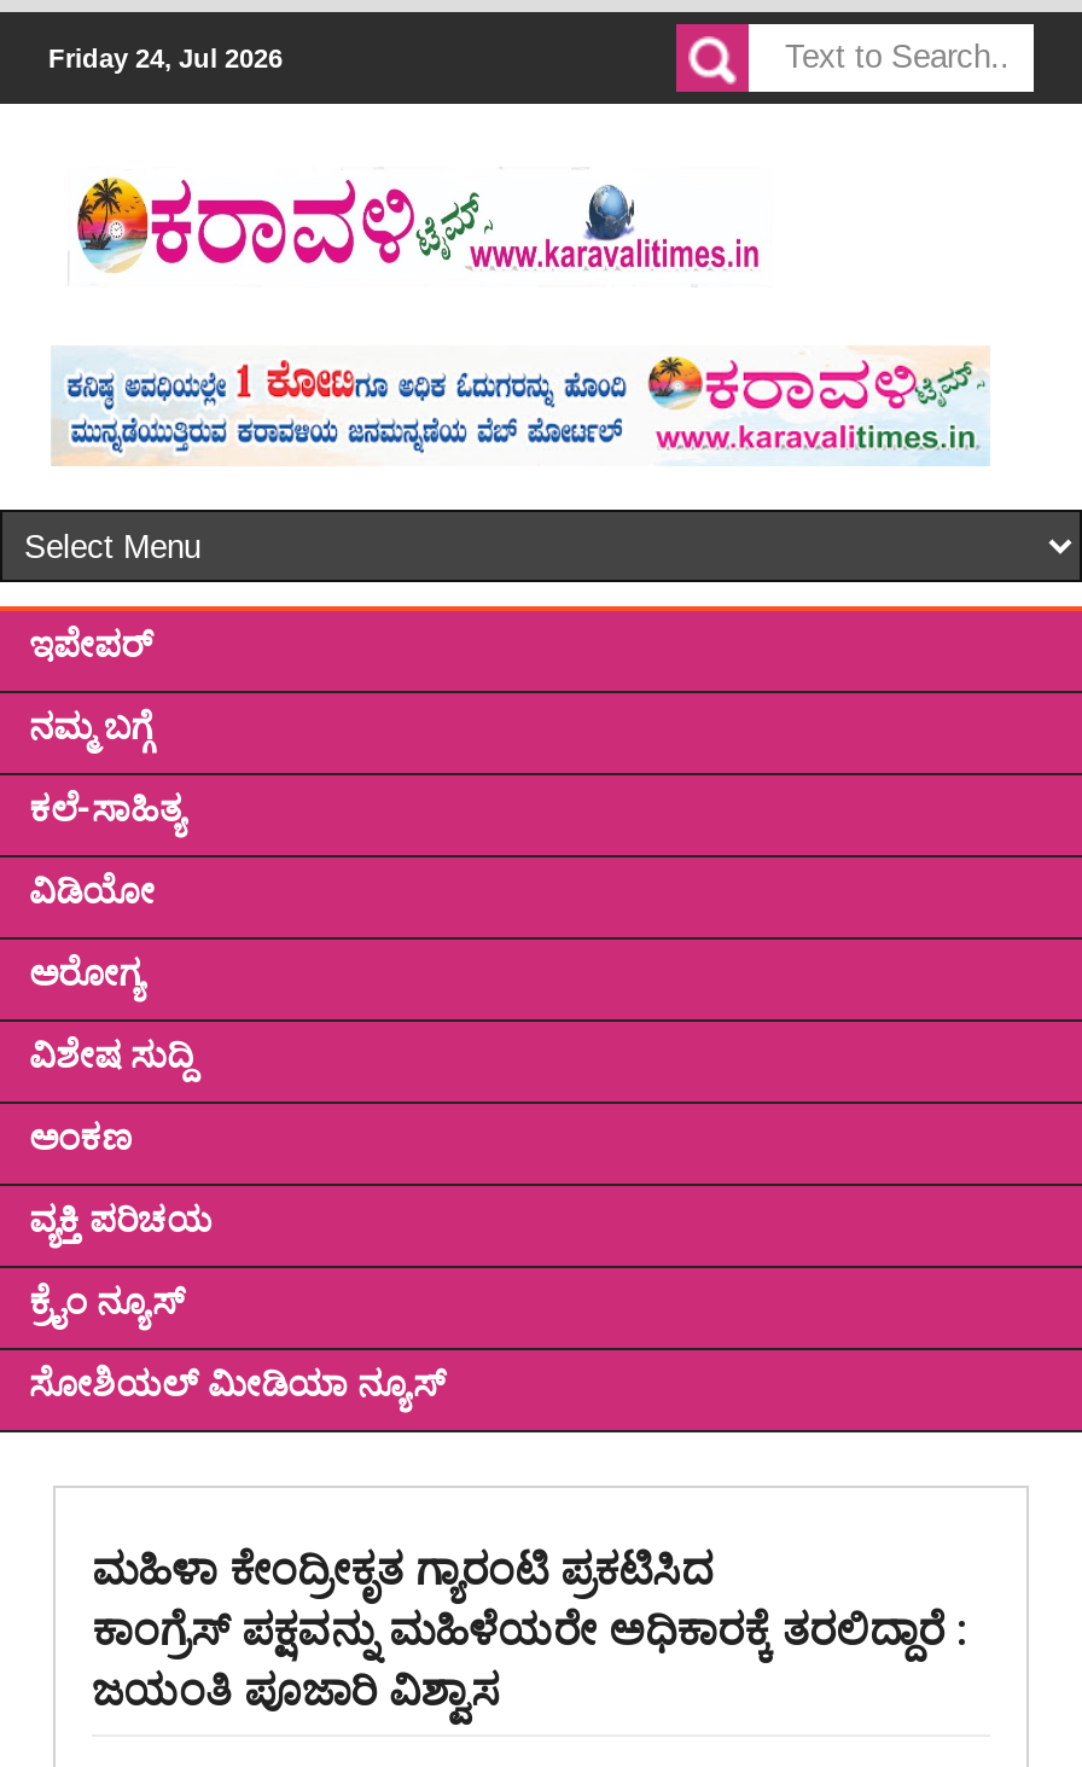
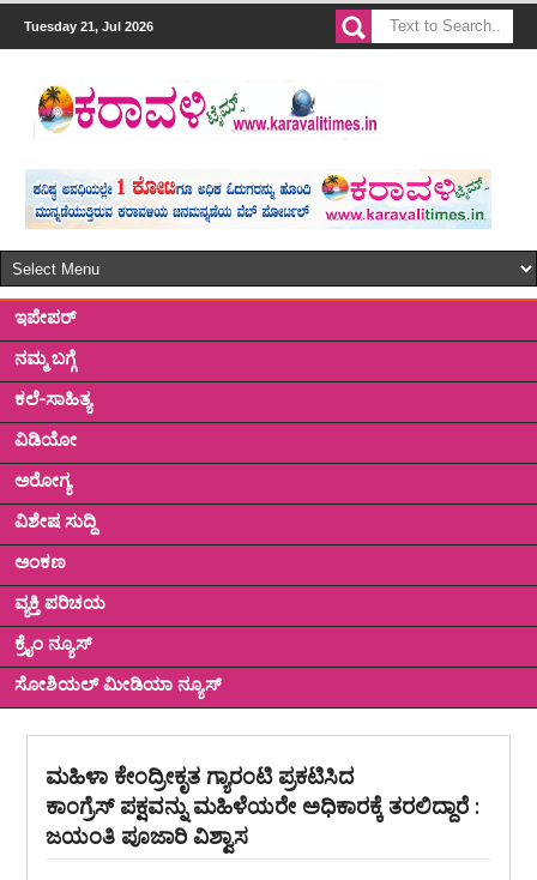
[48,43,283,72] Friday 24, Jul 2026 -> [24,19,153,34] Tuesday 21, Jul 2026

